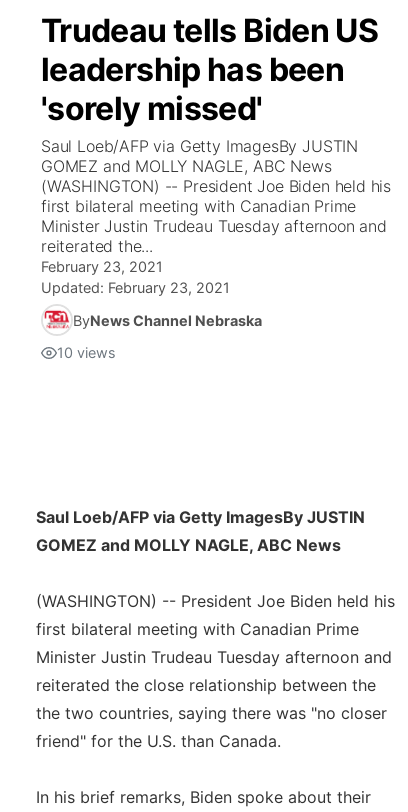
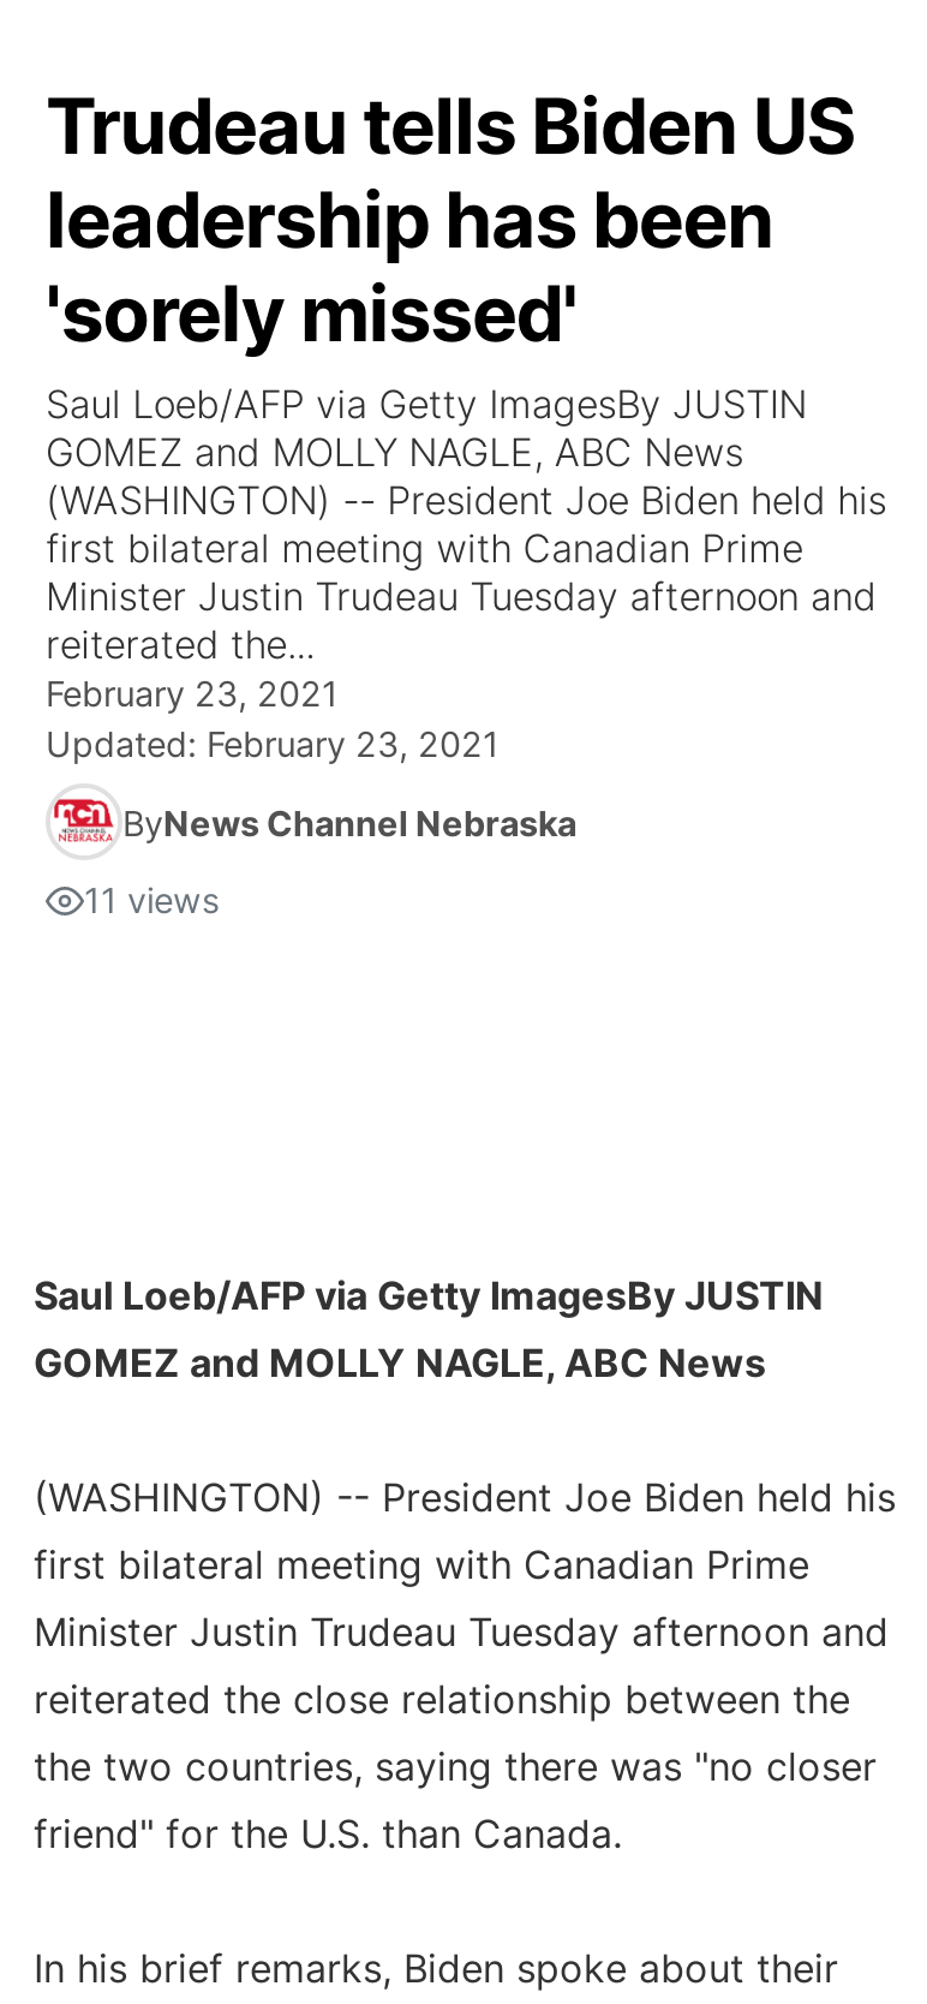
[57,344,116,361] 10 views -> [84,879,221,920] 11 views

